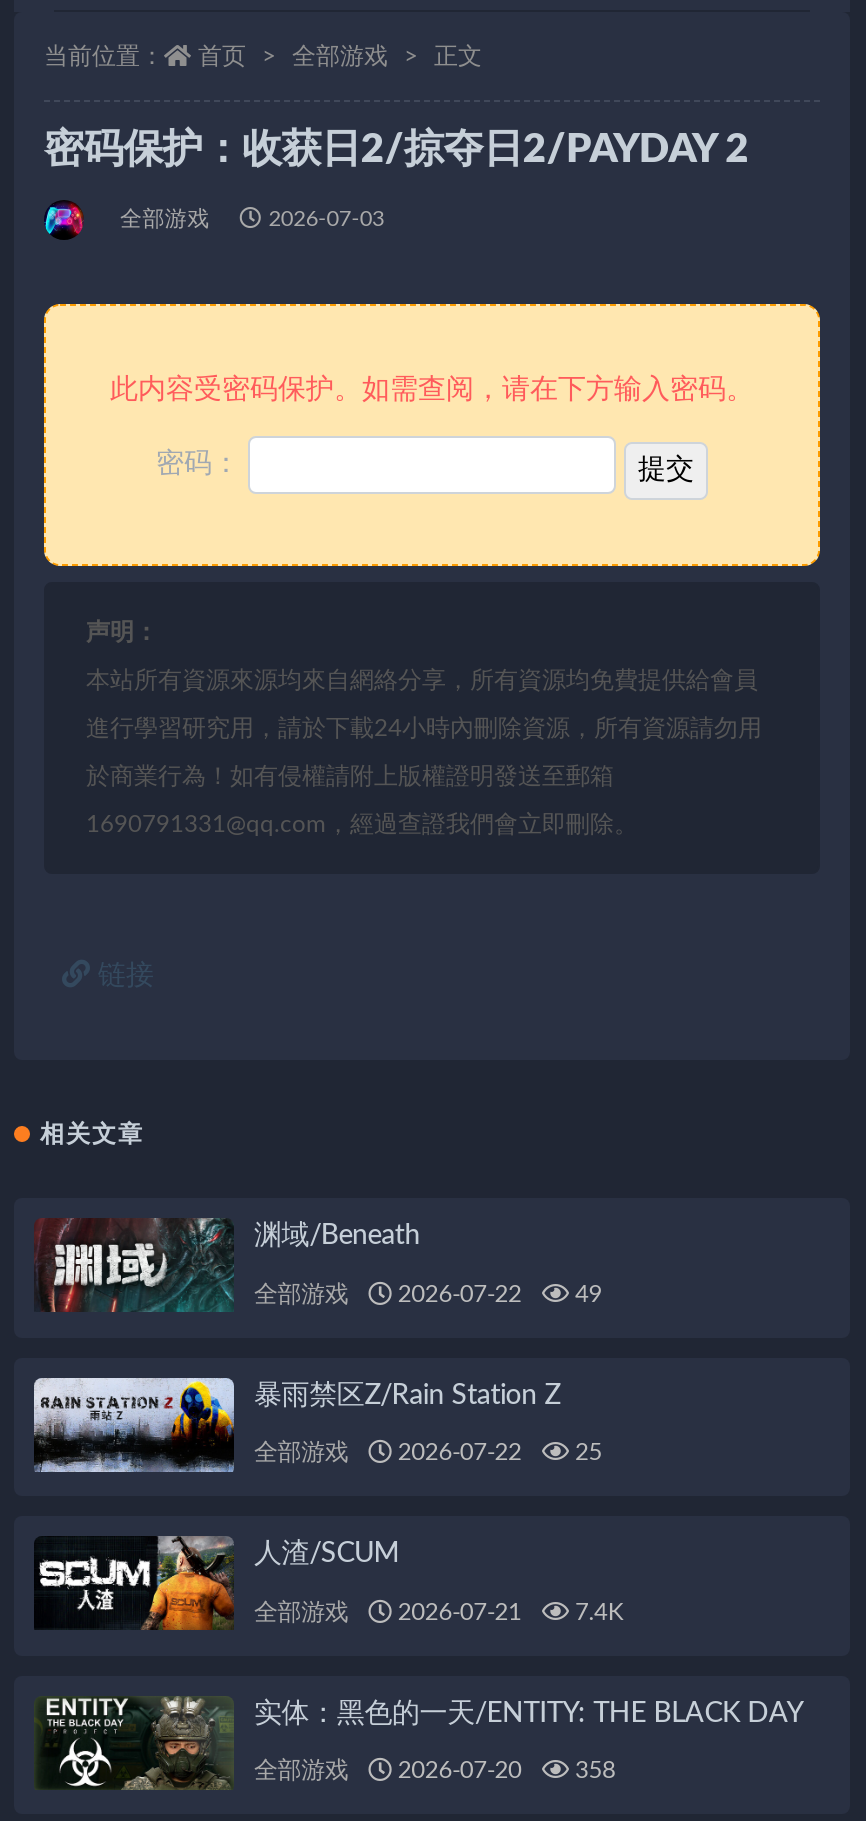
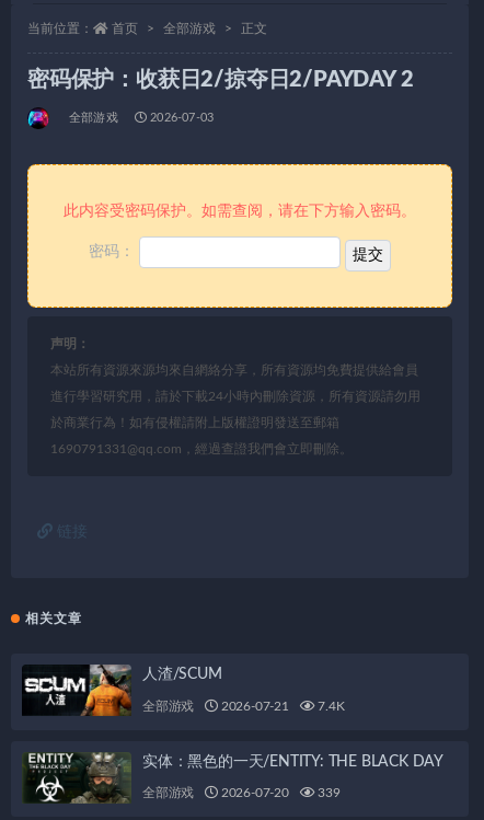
[34,1218,602,1312] [image] | 渊域/Beneath | 全部游戏 | 2026-07-22 | 49 -> none
[32,1376,602,1474] [image] | 暴雨禁区Z/Rain Station Z | 全部游戏 | 2026-07-22 | 25 -> none
[254,1759,616,1783] 全部游戏 2026-07-20 358 -> [142,786,340,800] 全部游戏 2026-07-20 339

